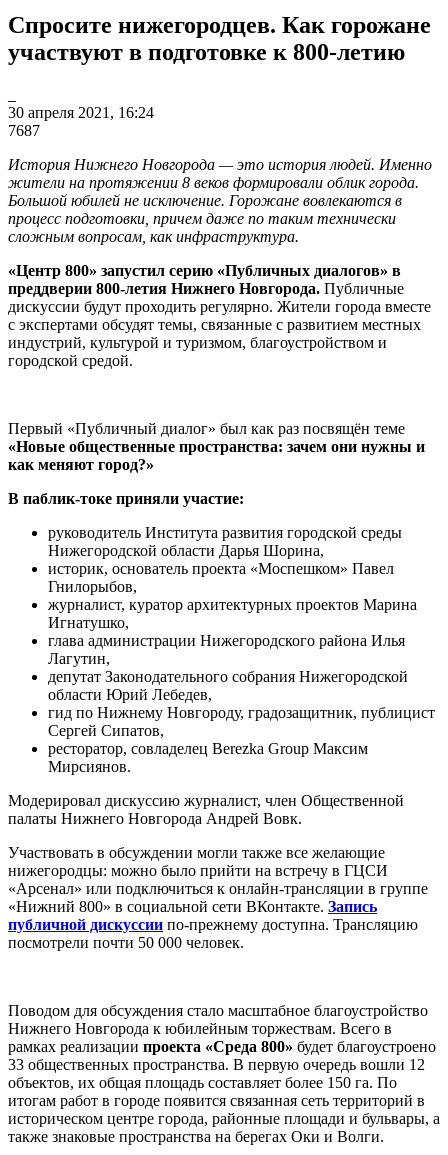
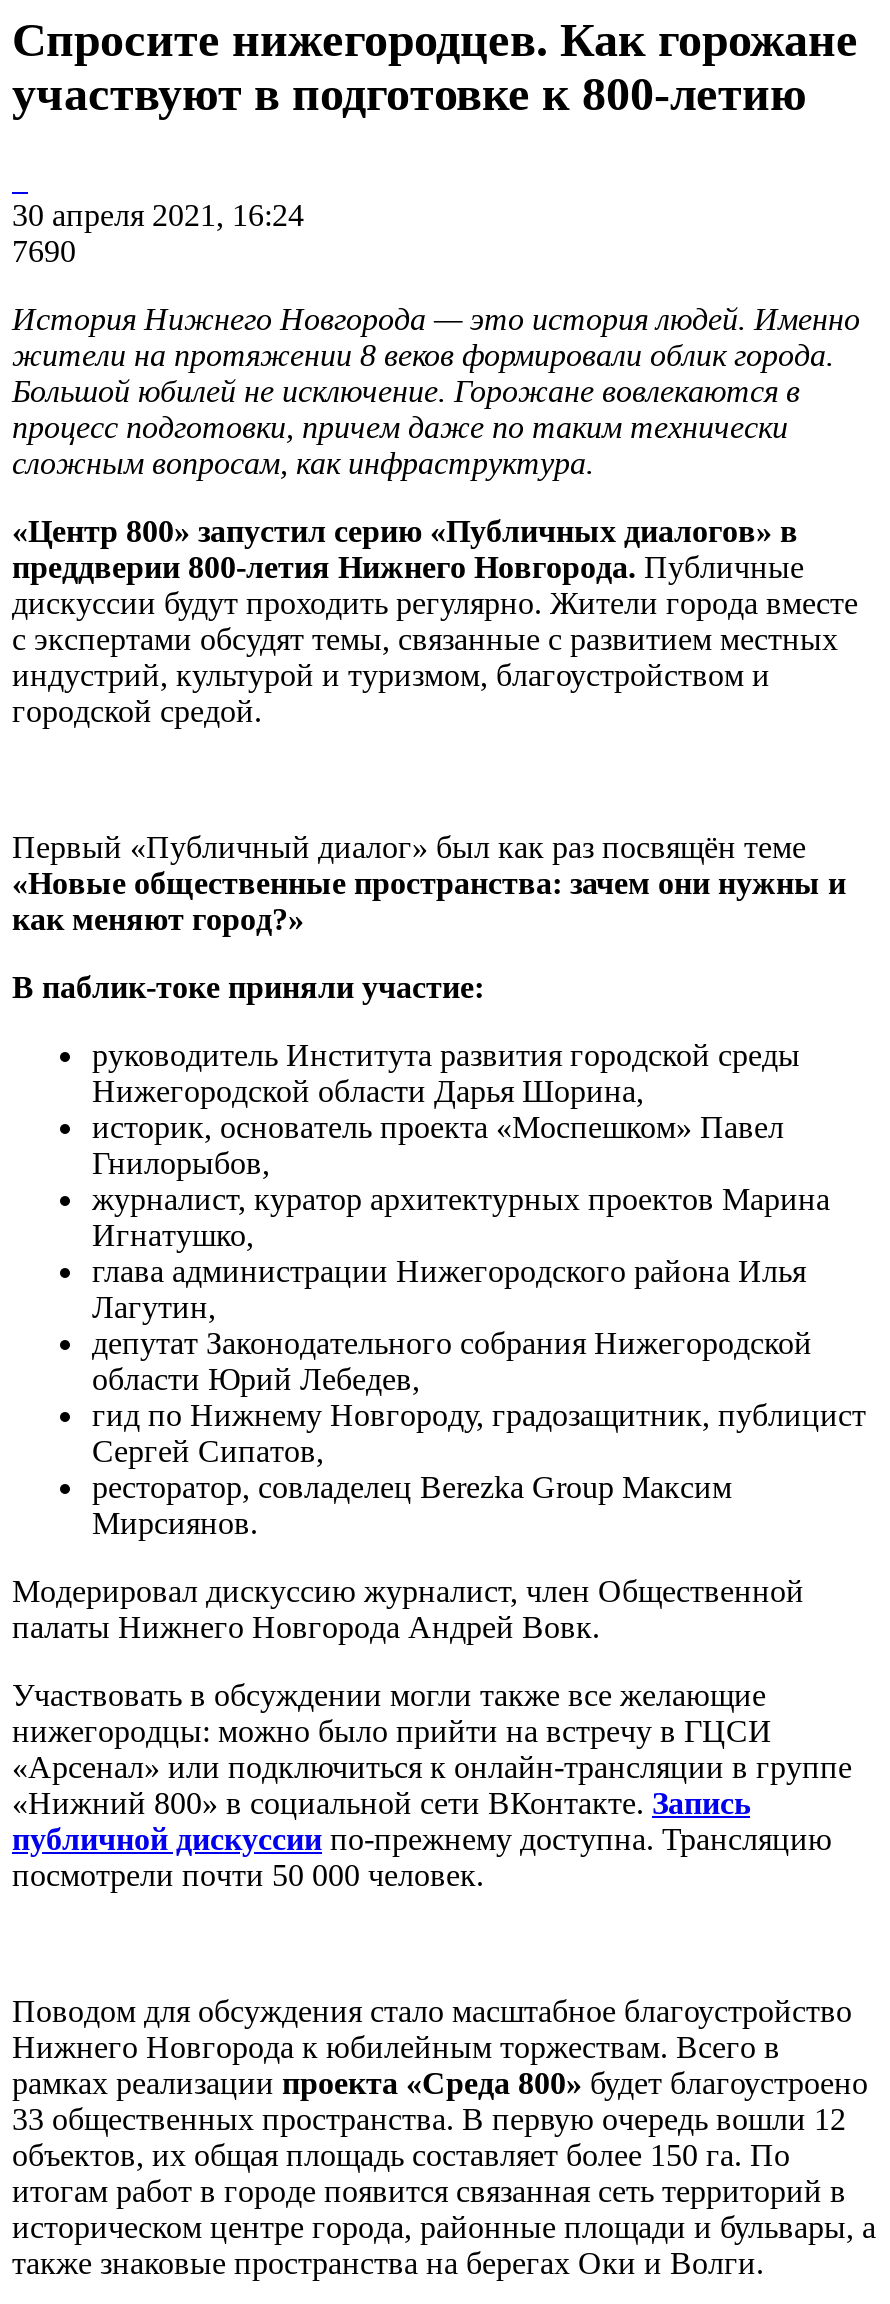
[8,122,40,139] 7687 -> [12,233,76,267] 7690

